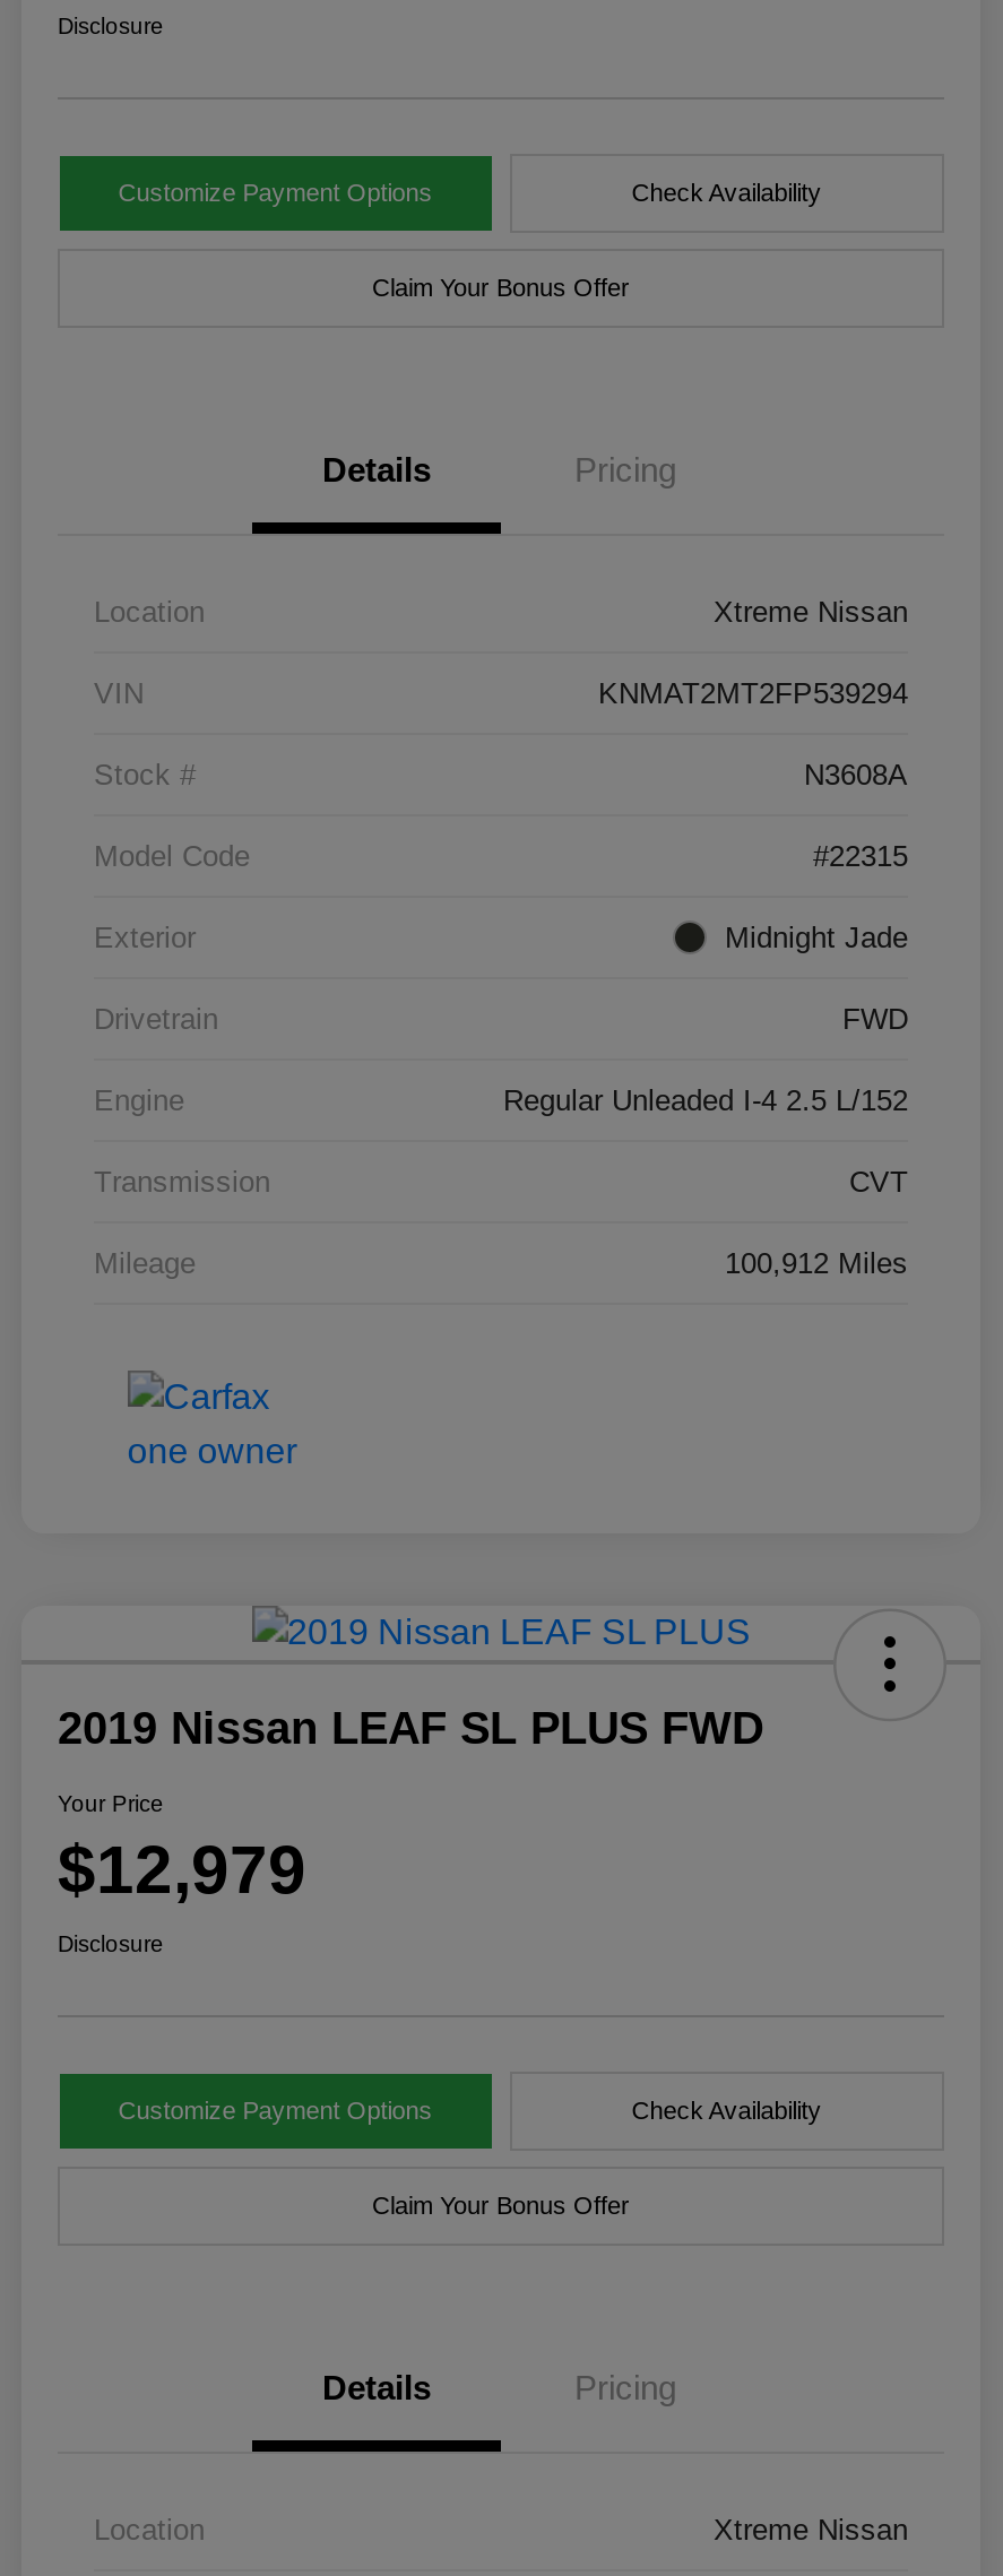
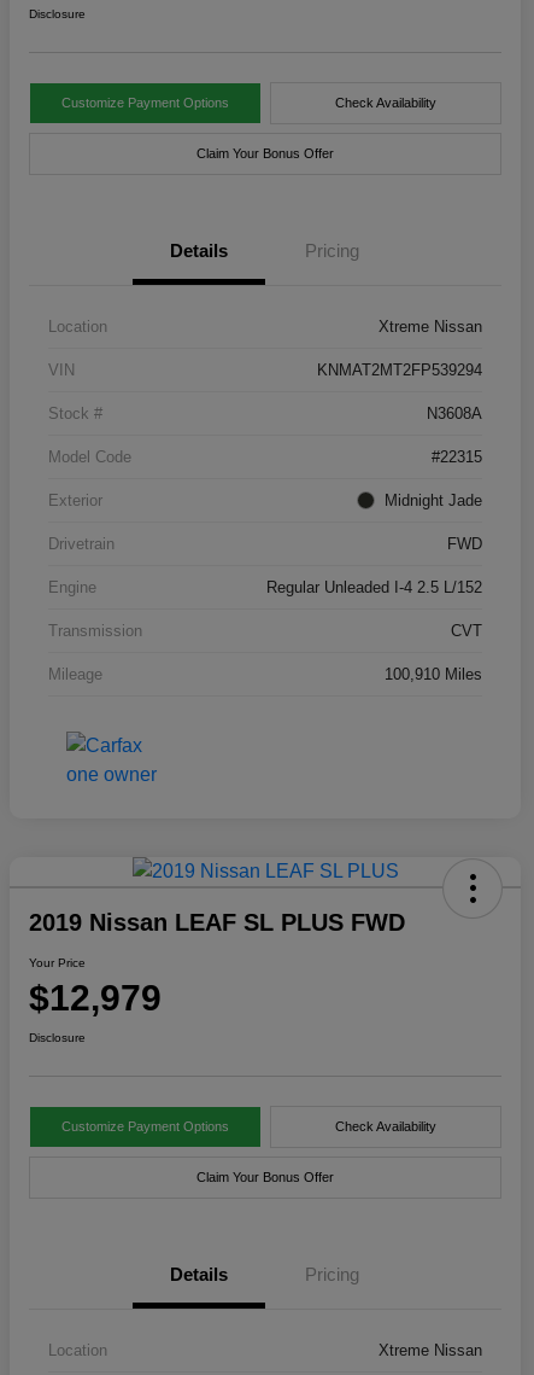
[725,1247,908,1281] 100,912 Miles -> [385,665,482,684] 100,910 Miles

